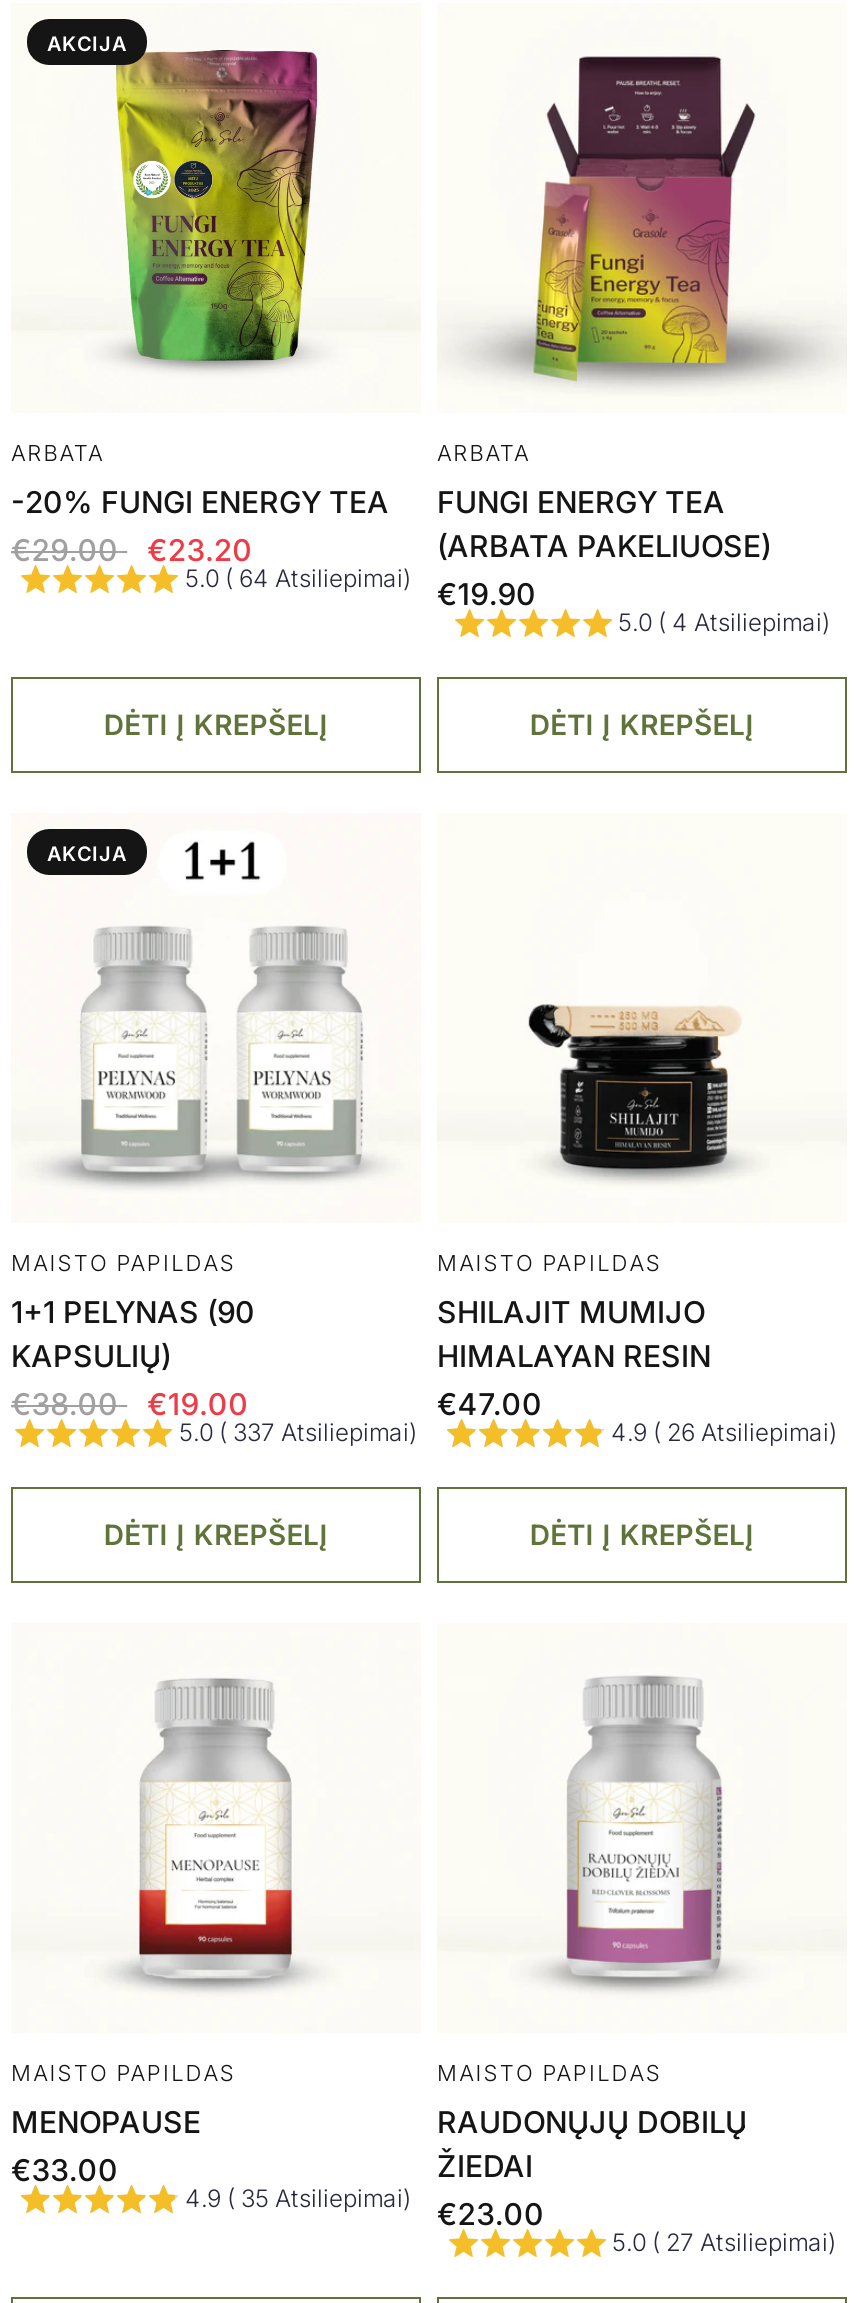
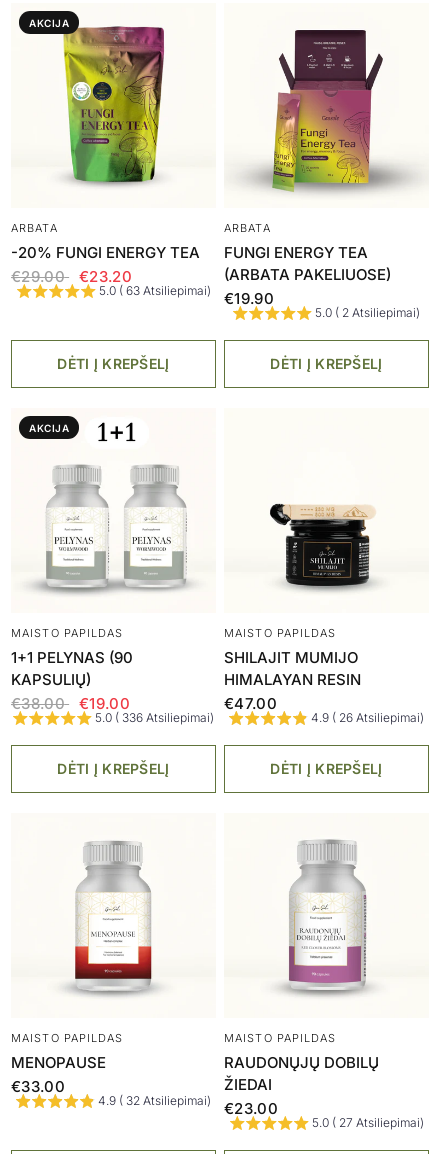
[185,564,411,594] 5.0 ( 64 Atsiliepimai) -> [98,283,210,298] 5.0 ( 63 Atsiliepimai)
[618,608,830,638] 5.0 ( 4 Atsiliepimai) -> [315,305,420,320] 5.0 ( 2 Atsiliepimai)
[179,1418,417,1448] 5.0 ( 337 Atsiliepimai) -> [95,710,214,725] 5.0 ( 336 Atsiliepimai)
[185,2184,411,2214] 4.9 ( 35 Atsiliepimai) -> [98,1093,211,1108] 4.9 ( 32 Atsiliepimai)

